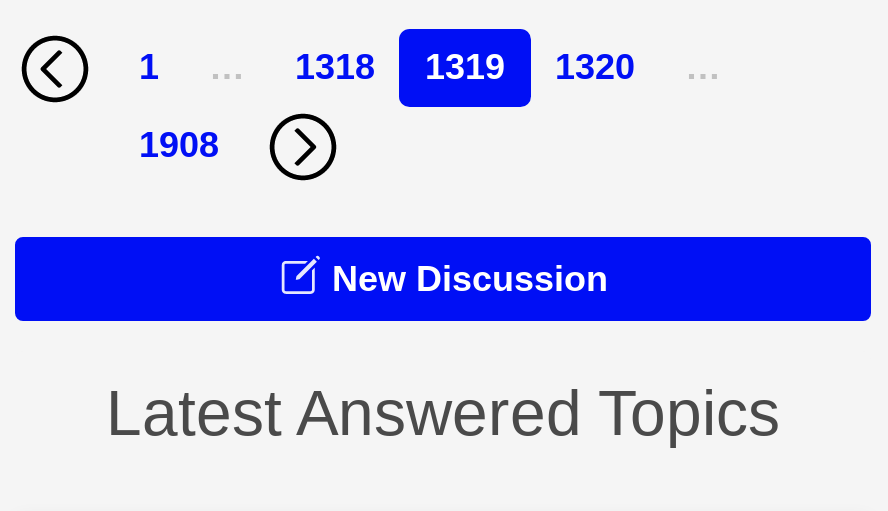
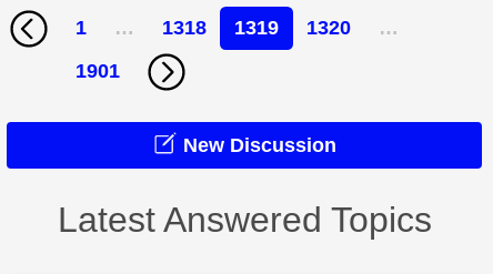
[139,125,219,165] 1908 -> [76,60,120,82] 1901

